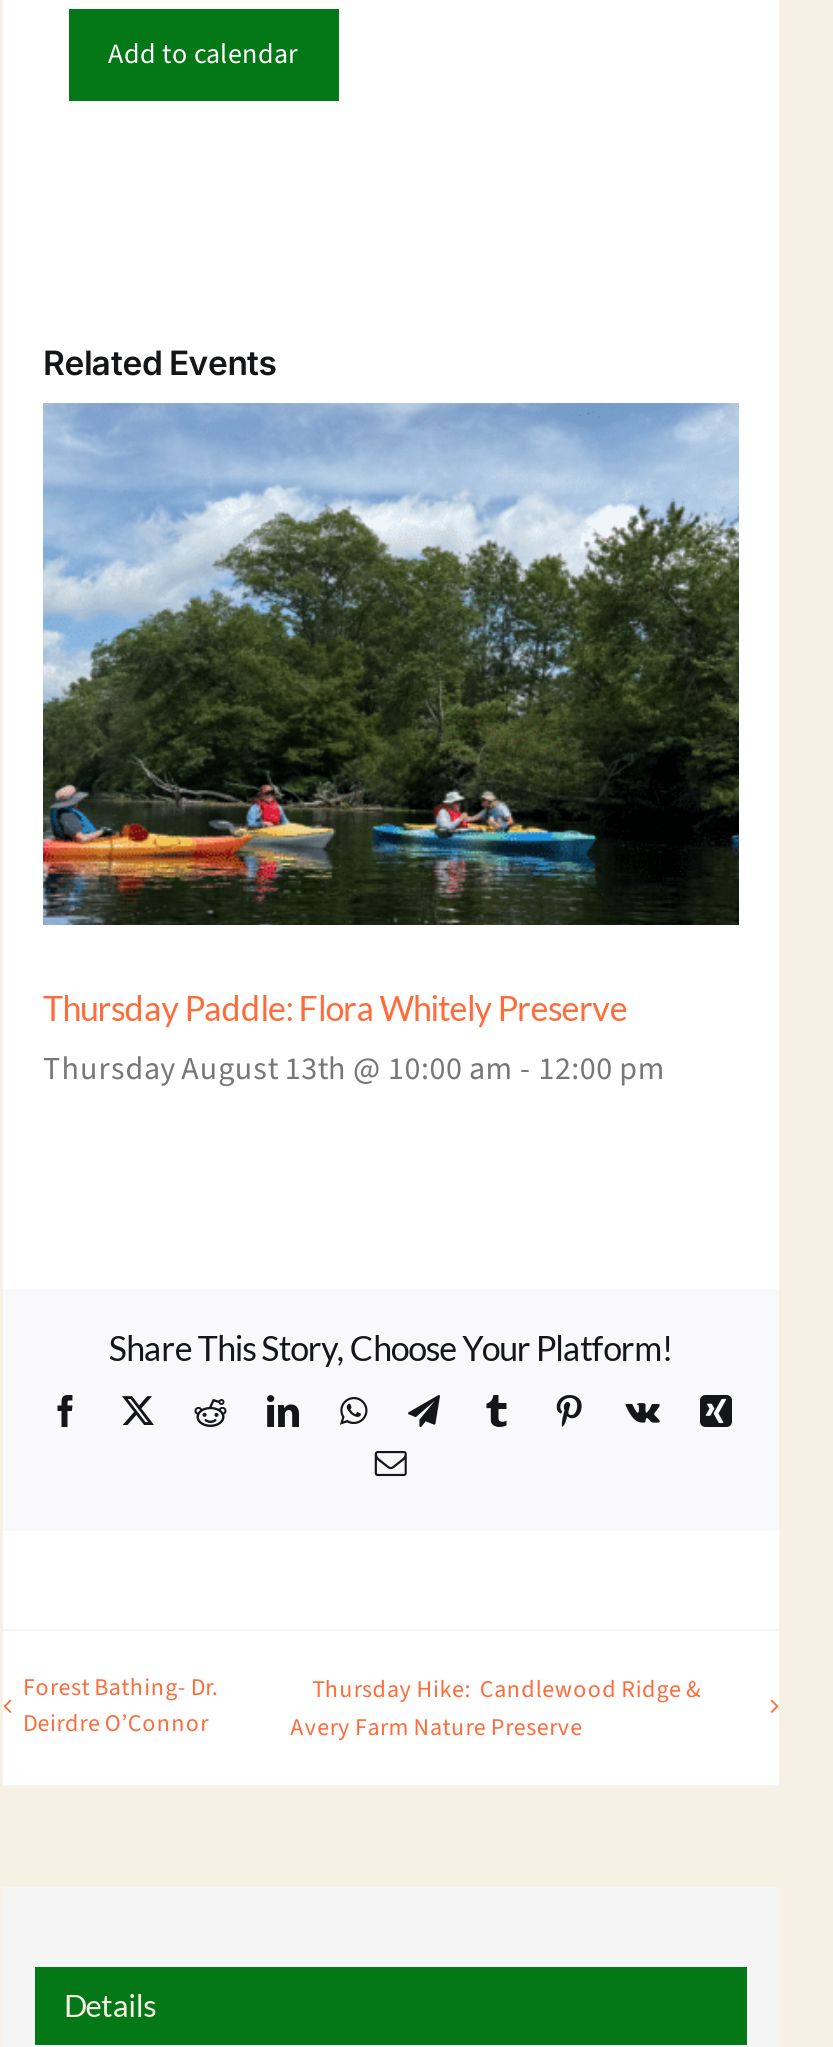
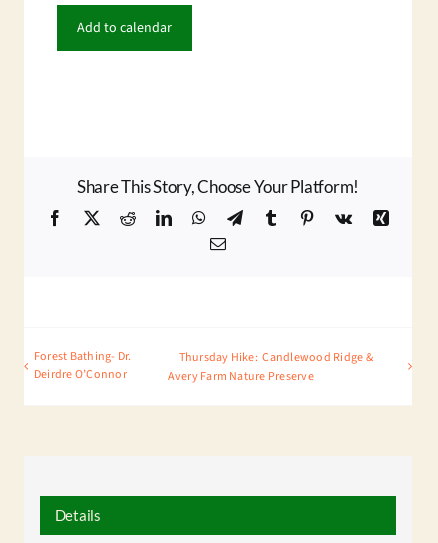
[43,343,276,383] Related Events -> none
[41,401,741,1091] [image] | Thursday Paddle: Flora Whitely Preserve | Thursday August 13th @ 10:00 am - 12:00 pm -> none

